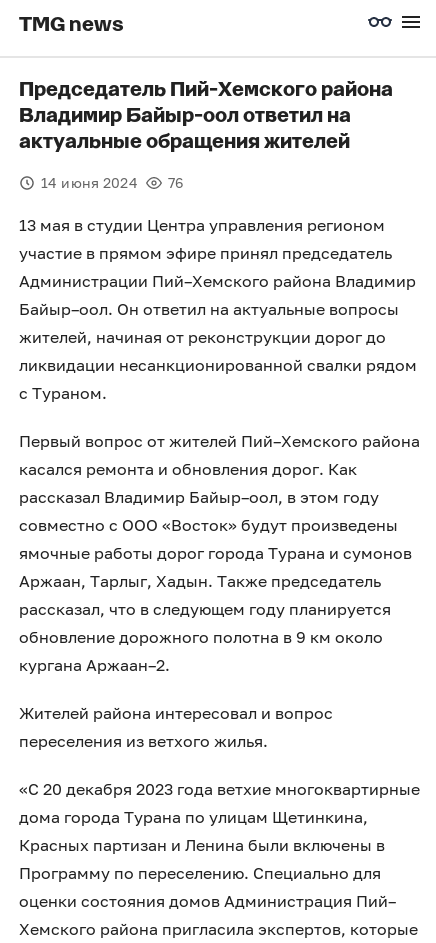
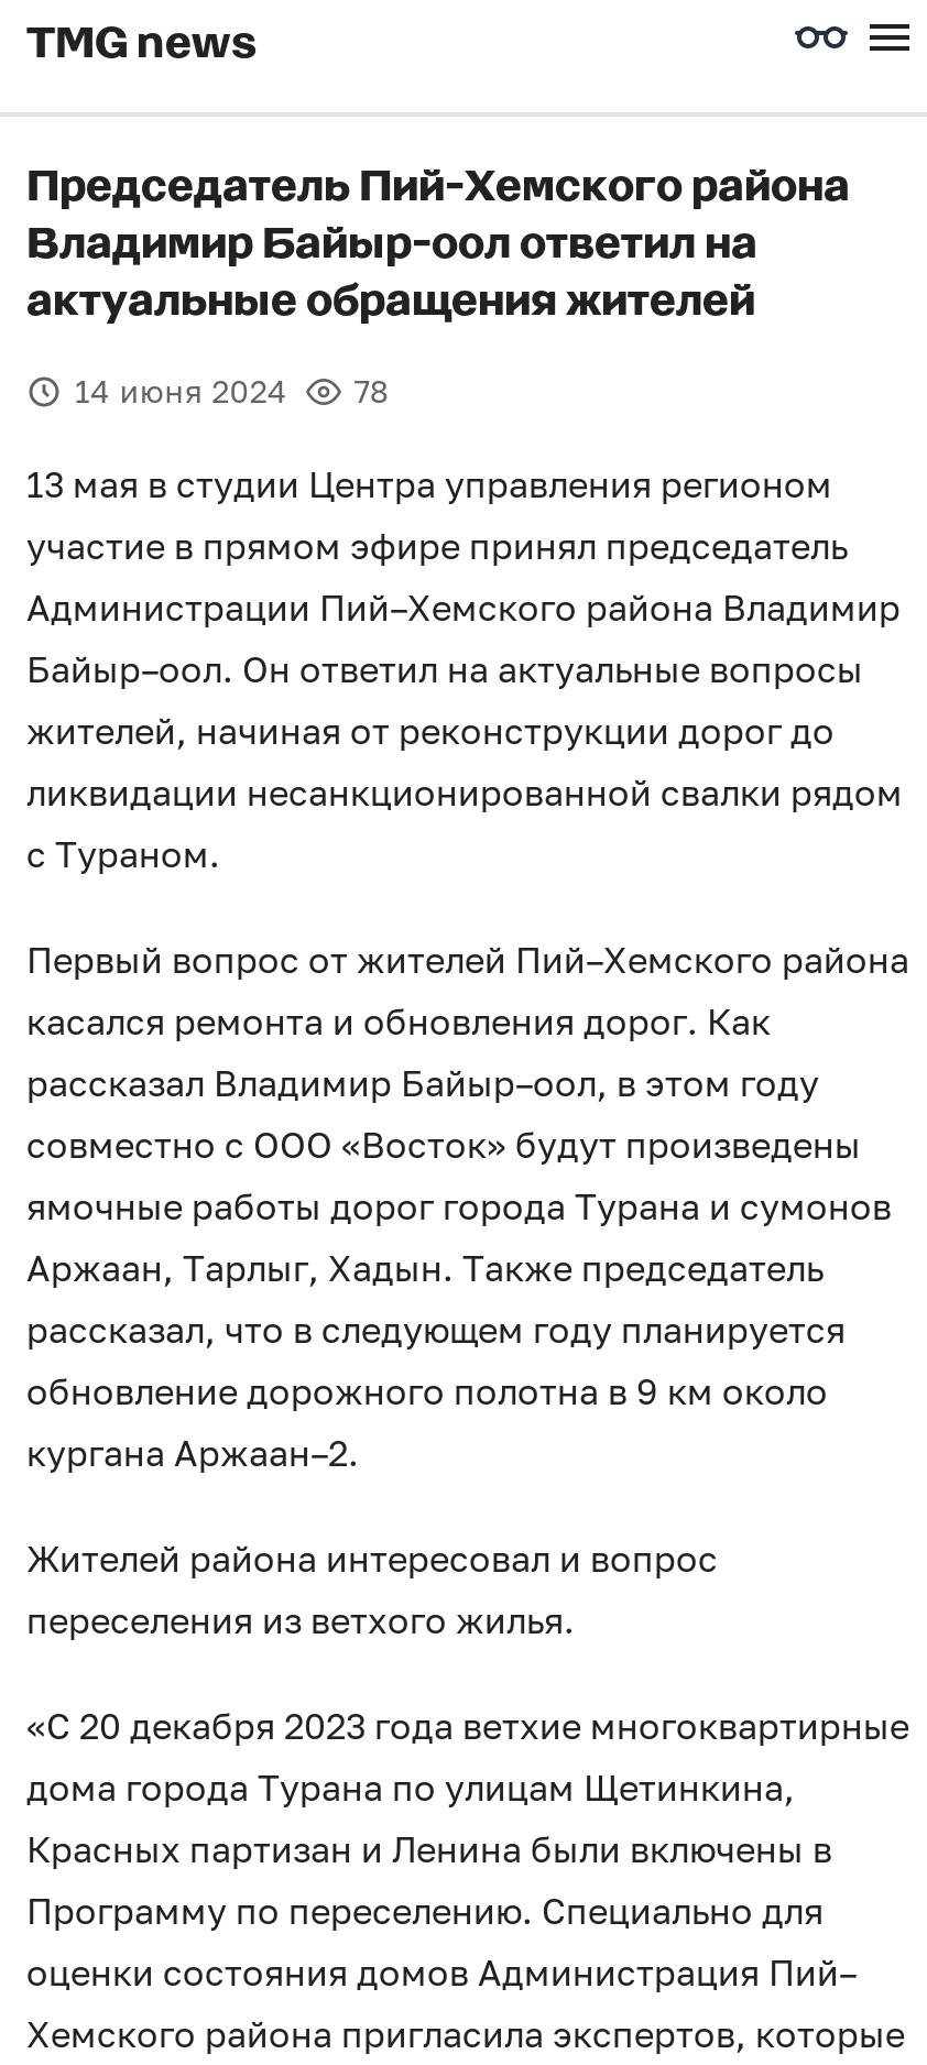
[41,174,183,191] 14 июня 2024 76 -> [75,372,390,409] 14 июня 2024 78

